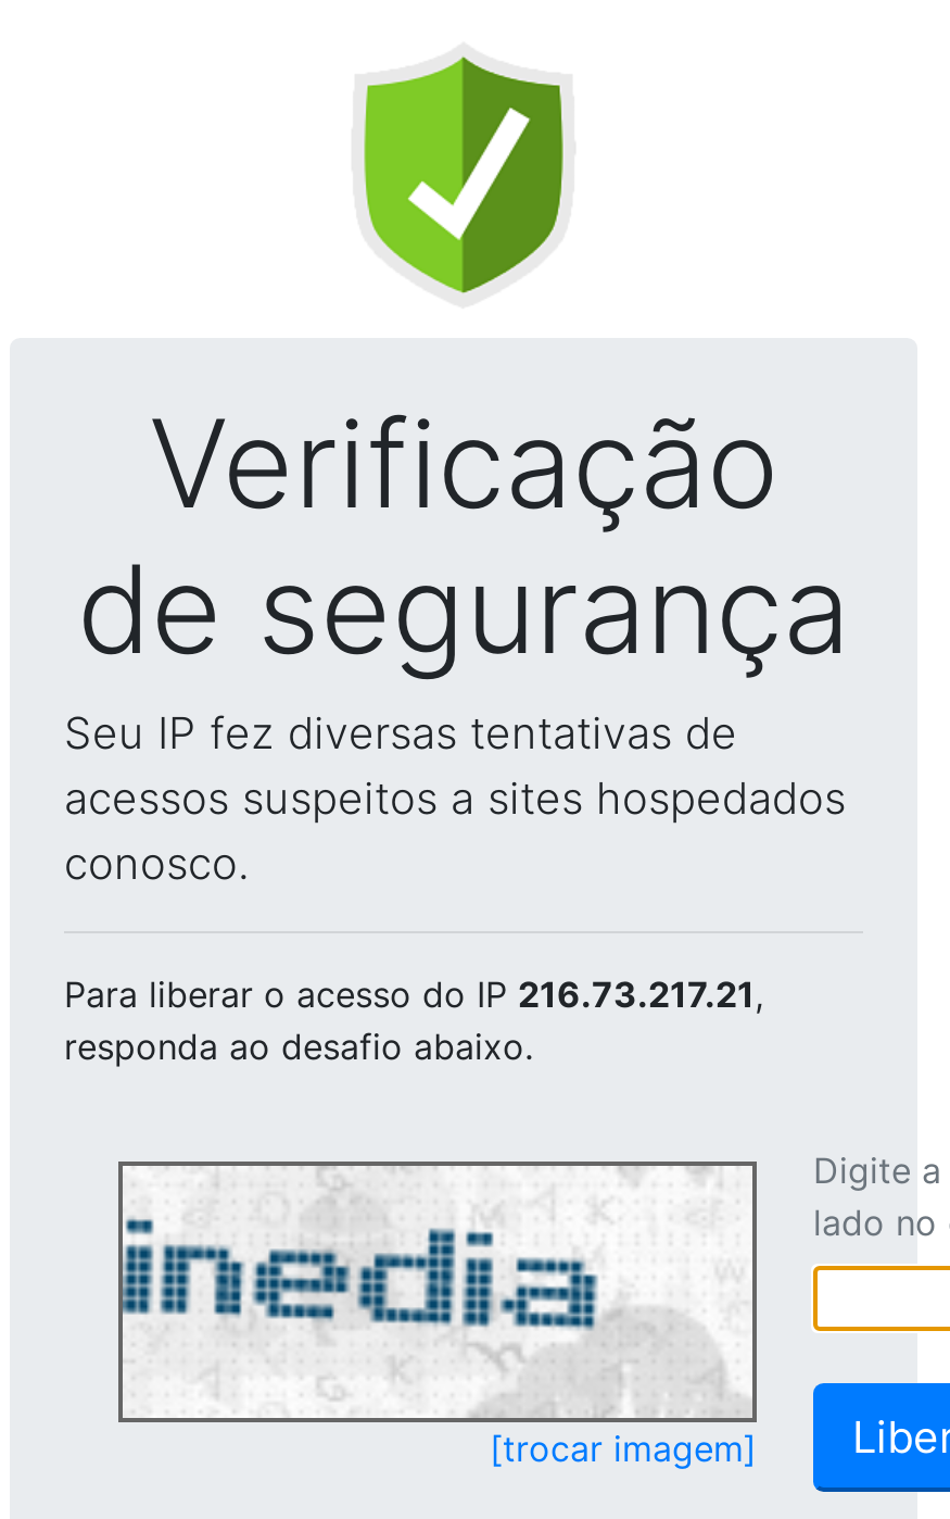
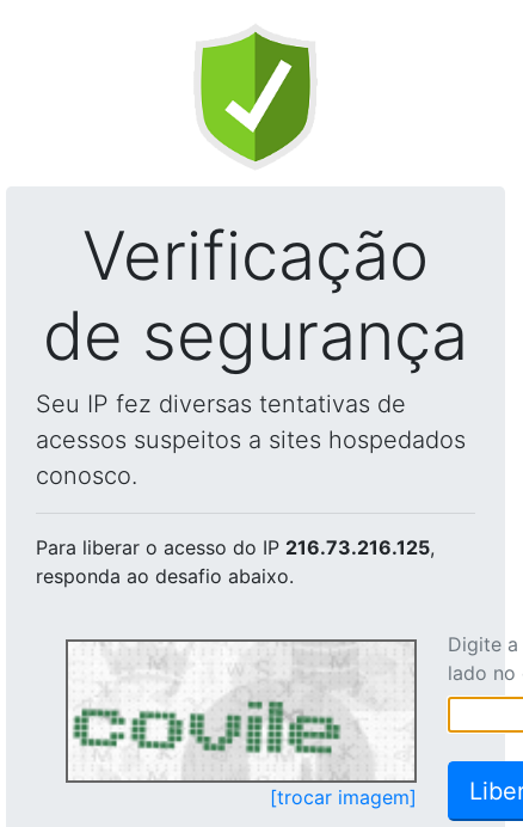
[64,972,763,1016] Para liberar o acesso do IP 216.73.217.21, -> [36,535,435,559] Para liberar o acesso do IP 216.73.216.125,
[121,1181,746,1416] [image] -> [68,649,412,779] [image]

